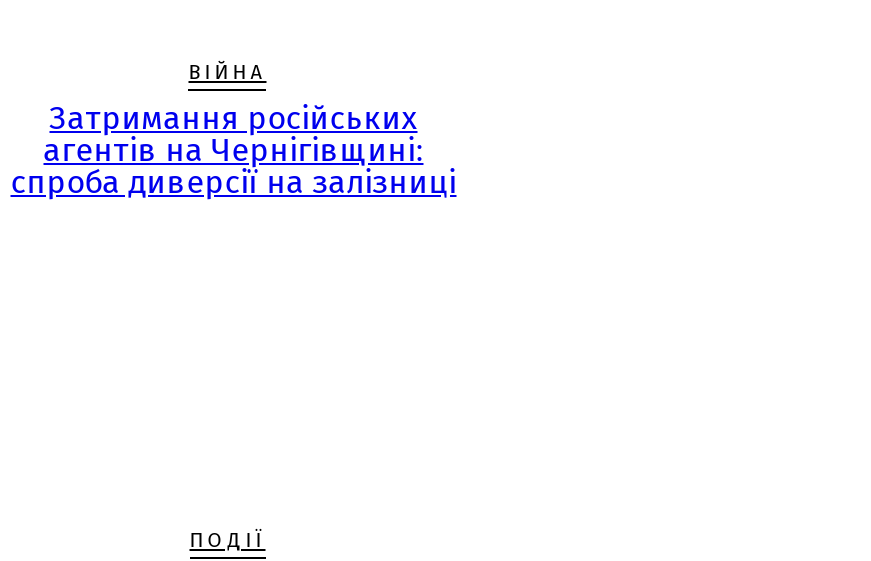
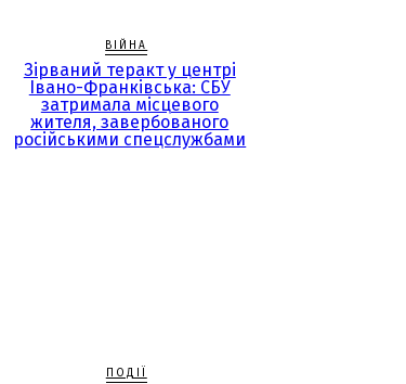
[10,98,456,200] Затримання російських | агентів на Чернігівщині: | спроба диверсії на залізниці -> [13,59,246,149] Зірваний теракт у центрі | Івано-Франківська: СБУ | затримала місцевого | жителя, завербованого | російськими спецслужбами

